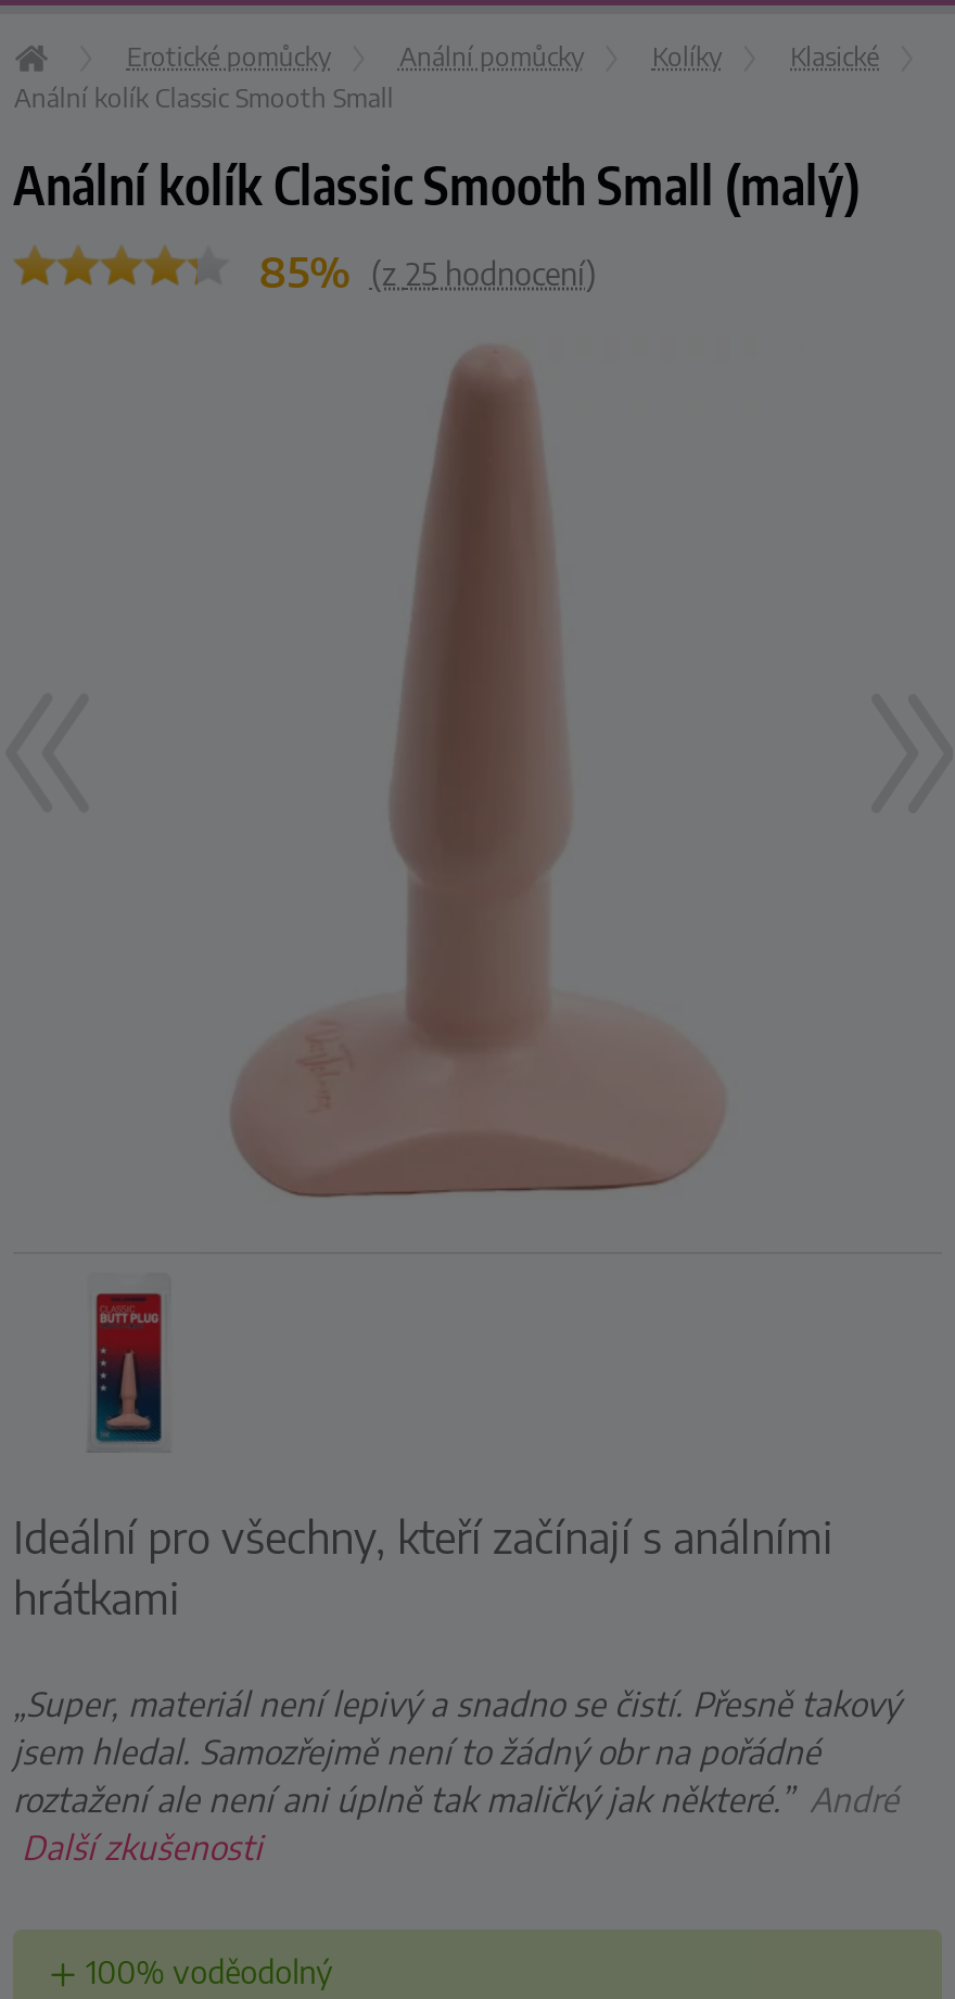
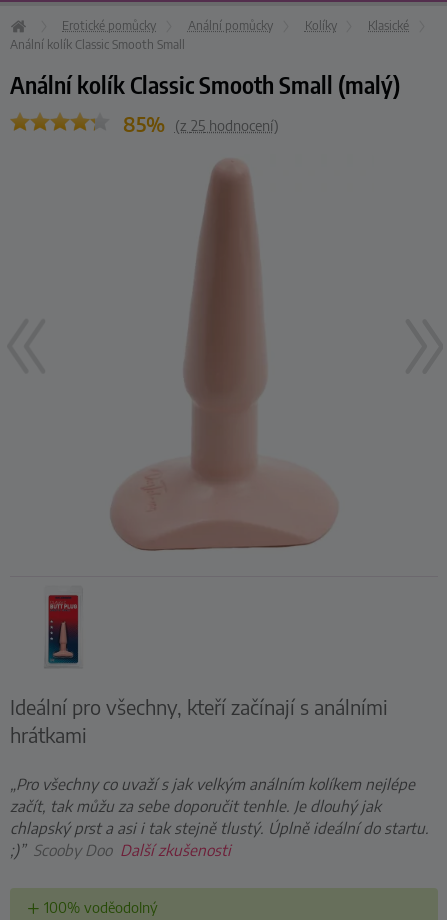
[13,1682,901,1867] „Super, materiál není lepivý a snadno se čistí. Přesně takový | jsem hledal. Samozřejmě není to žádný obr na pořádné | roztažení ale není ani úplně tak maličký jak některé.” André | Další zkušenosti -> [10,774,429,859] „Pro všechny co uvaží s jak velkým análním kolíkem nejlépe | začít, tak můžu za sebe doporučit tenhle. Je dlouhý jak | chlapský prst a asi i tak stejně tlustý. Úplně ideální do startu. | ;)” Scooby Doo Další zkušenosti

